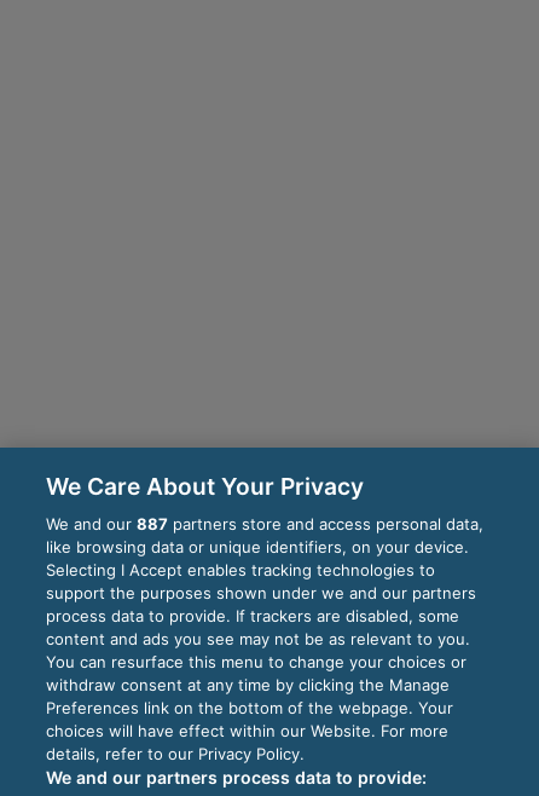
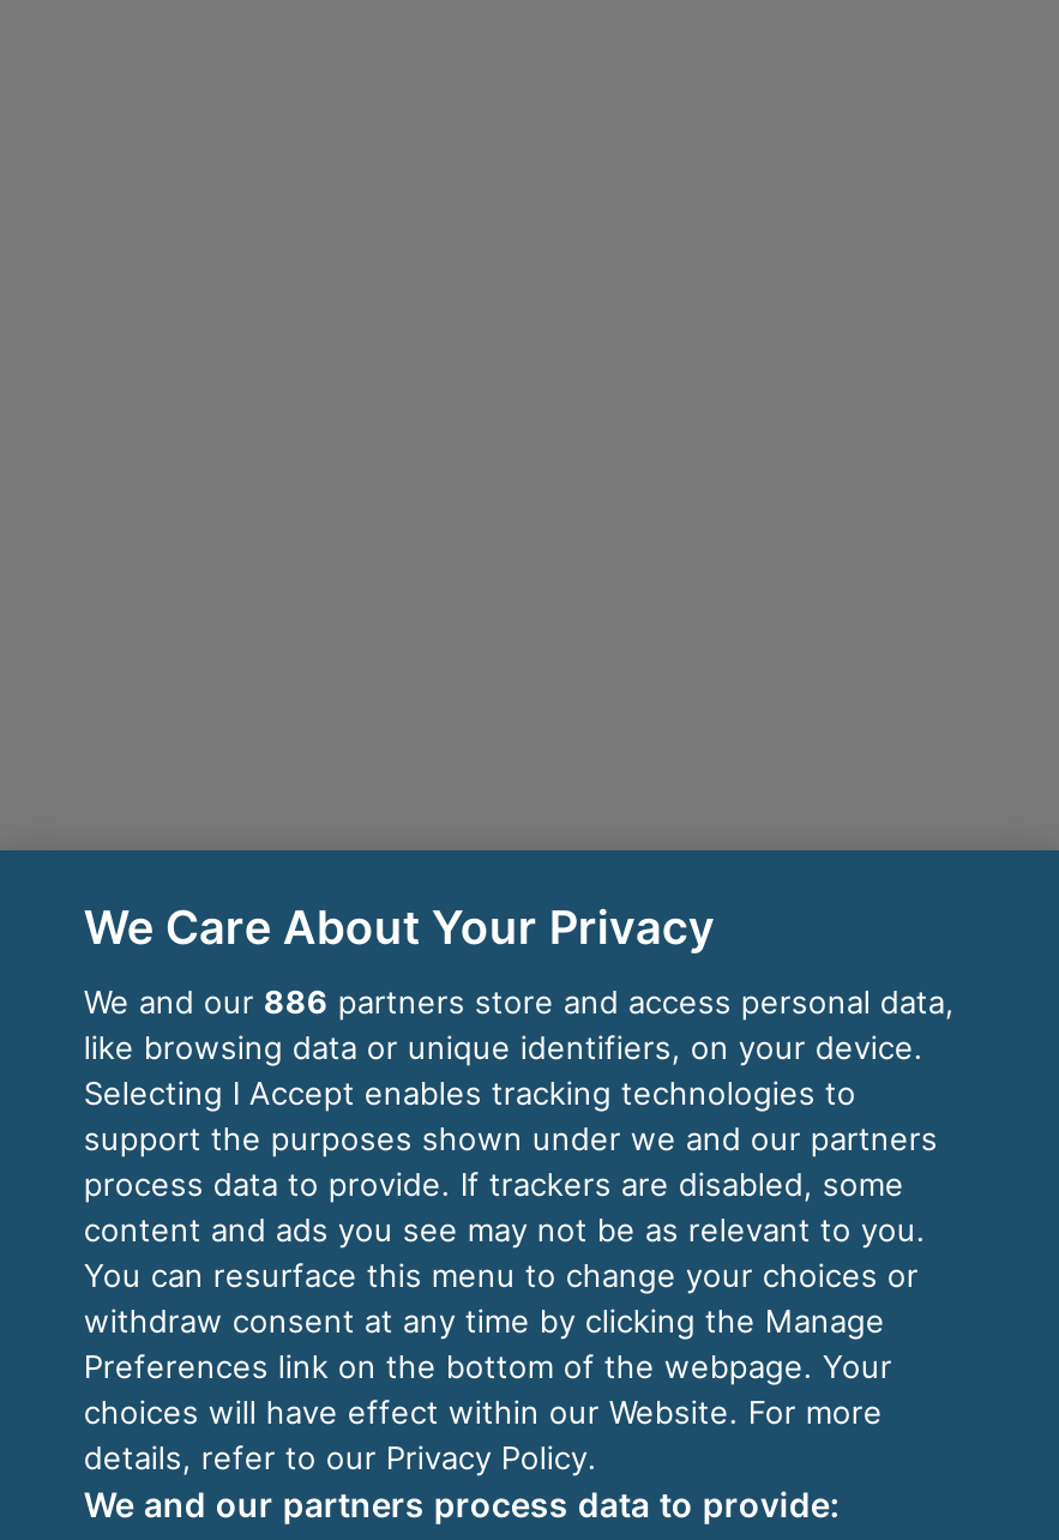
[46,514,484,533] We and our 887 partners store and access personal data, -> [84,982,954,1021] We and our 886 partners store and access personal data,

